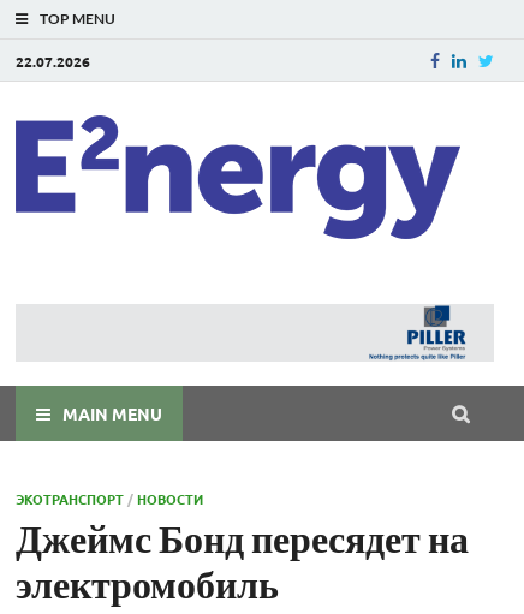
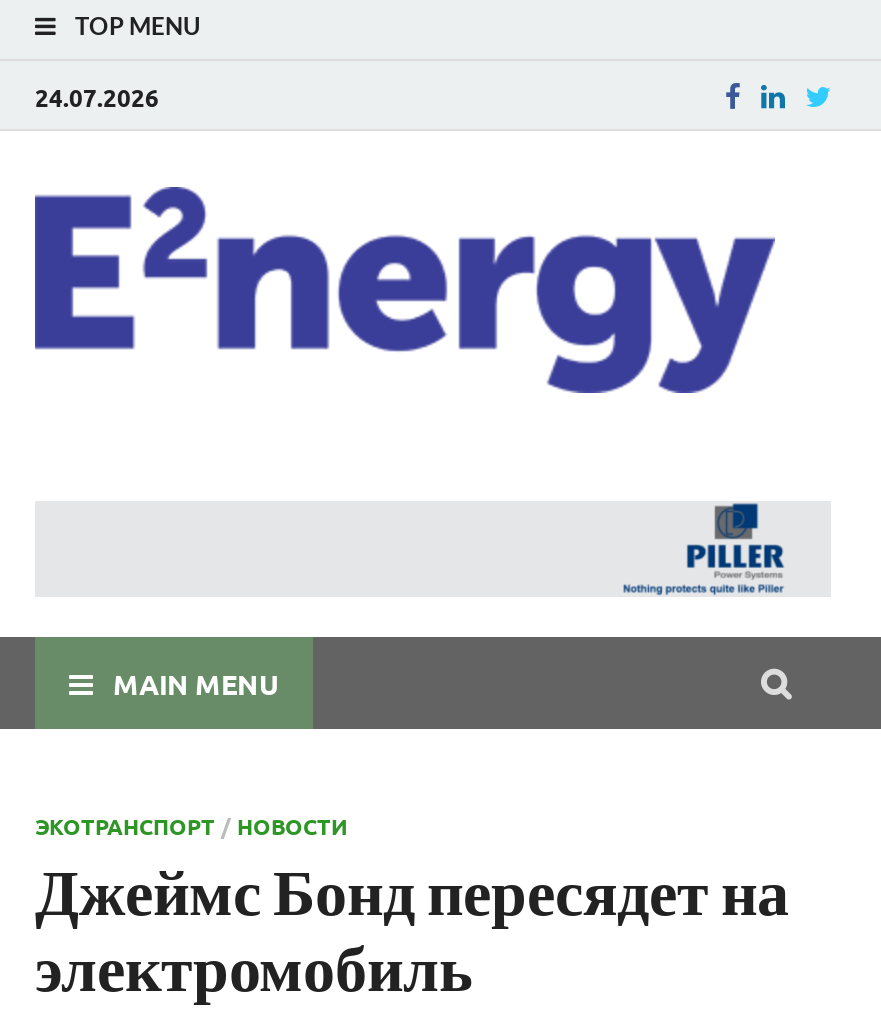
[16,51,90,70] 22.07.2026 -> [35,80,159,112] 24.07.2026

